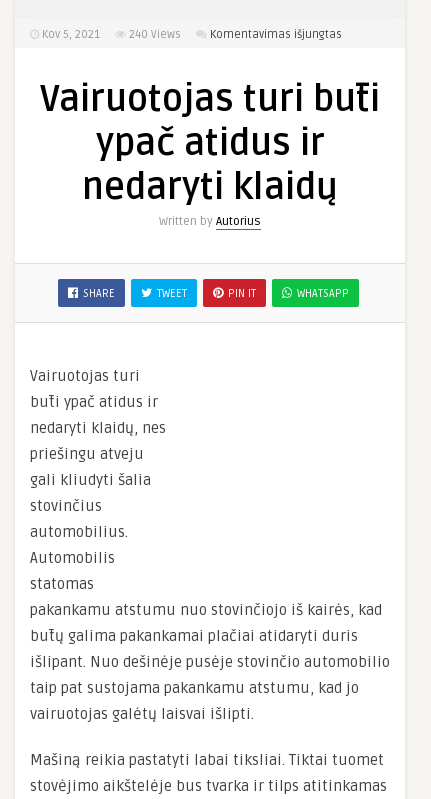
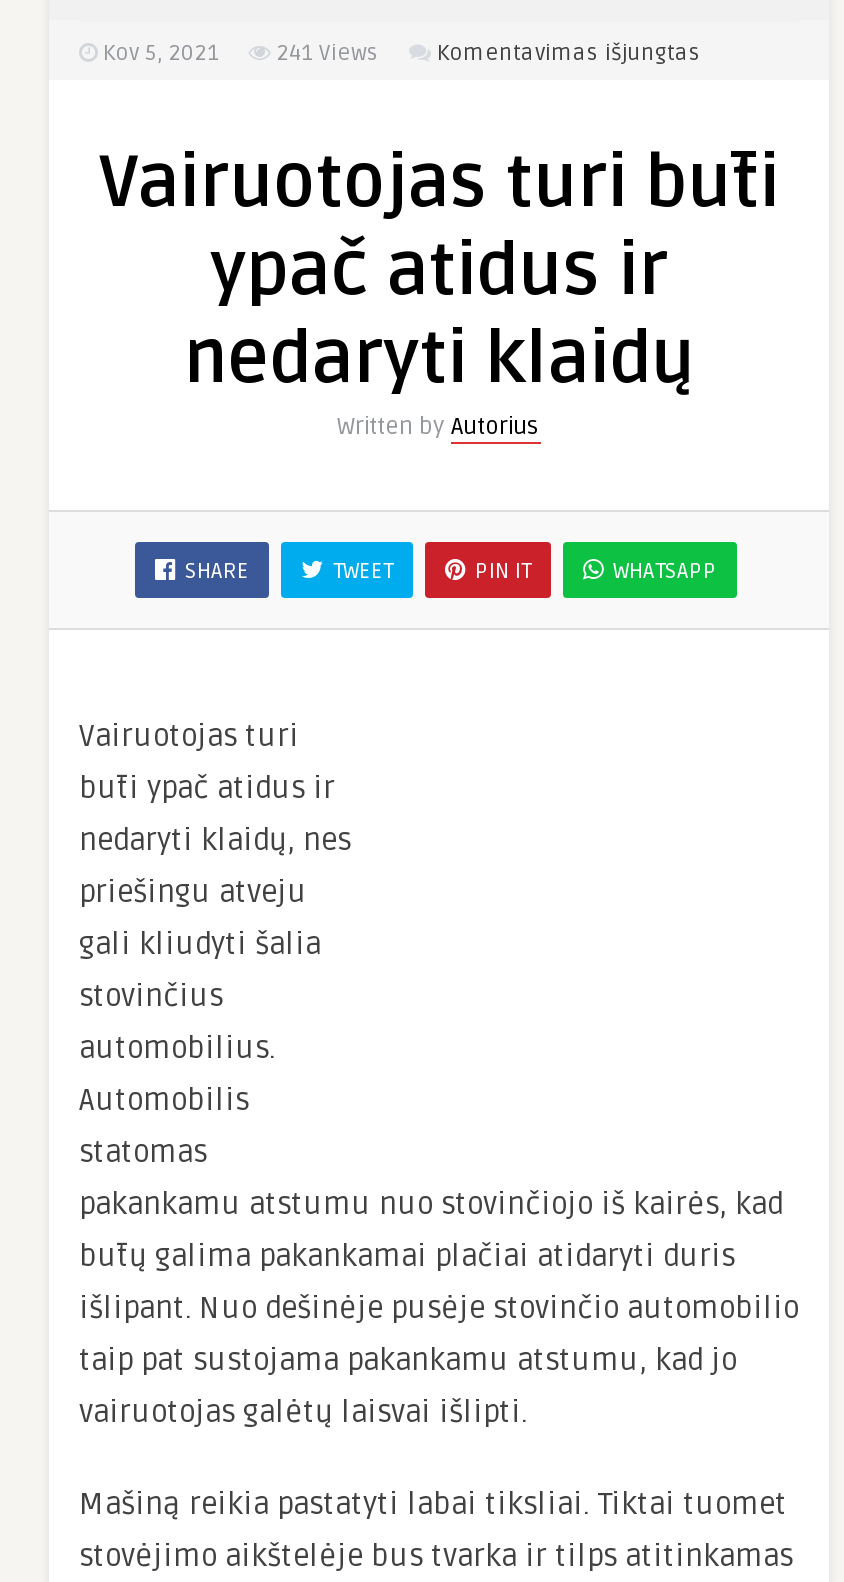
[39,28,181,41] Kov 5, 2021 240 Views -> [97,40,379,66] Kov 5, 2021 241 Views

